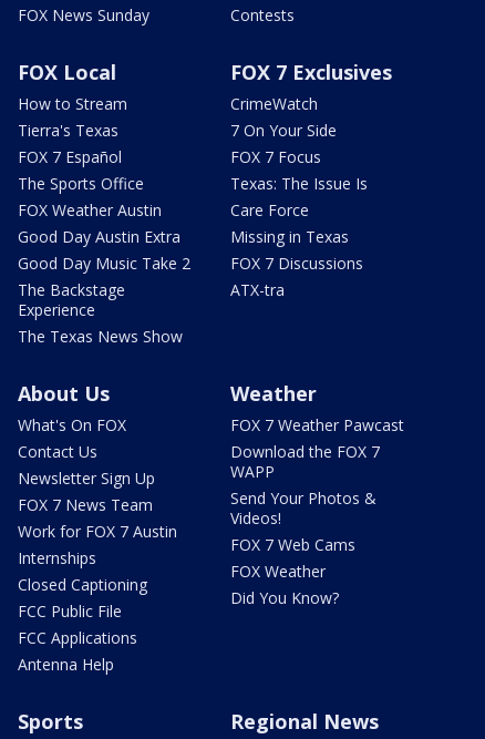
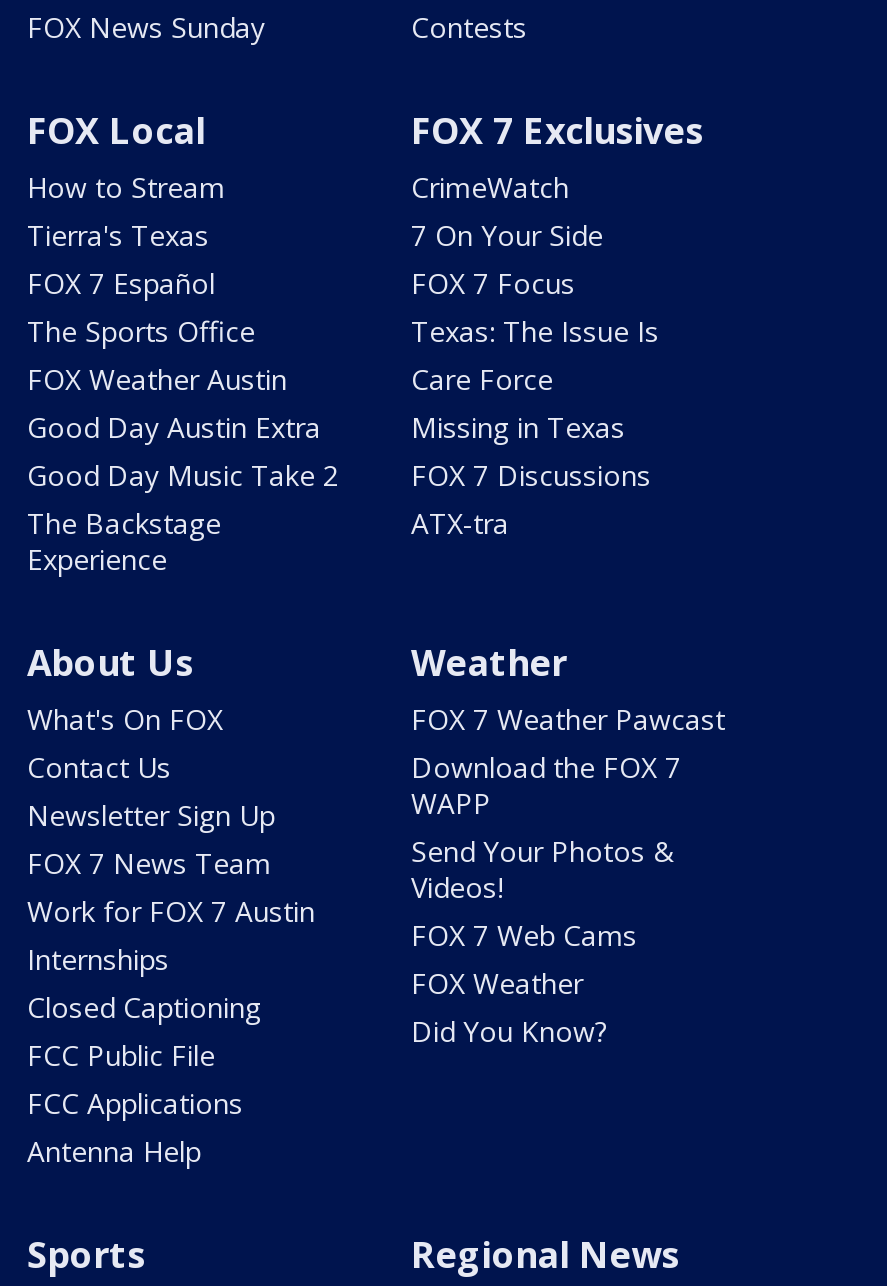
[18,326,183,347] The Texas News Show -> none

